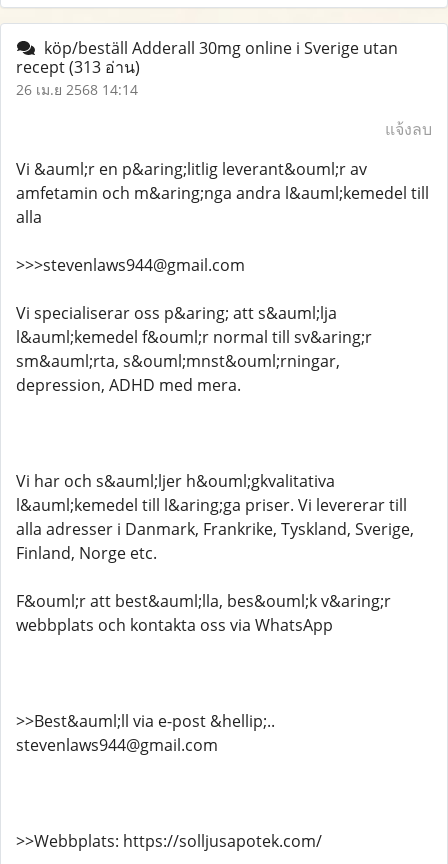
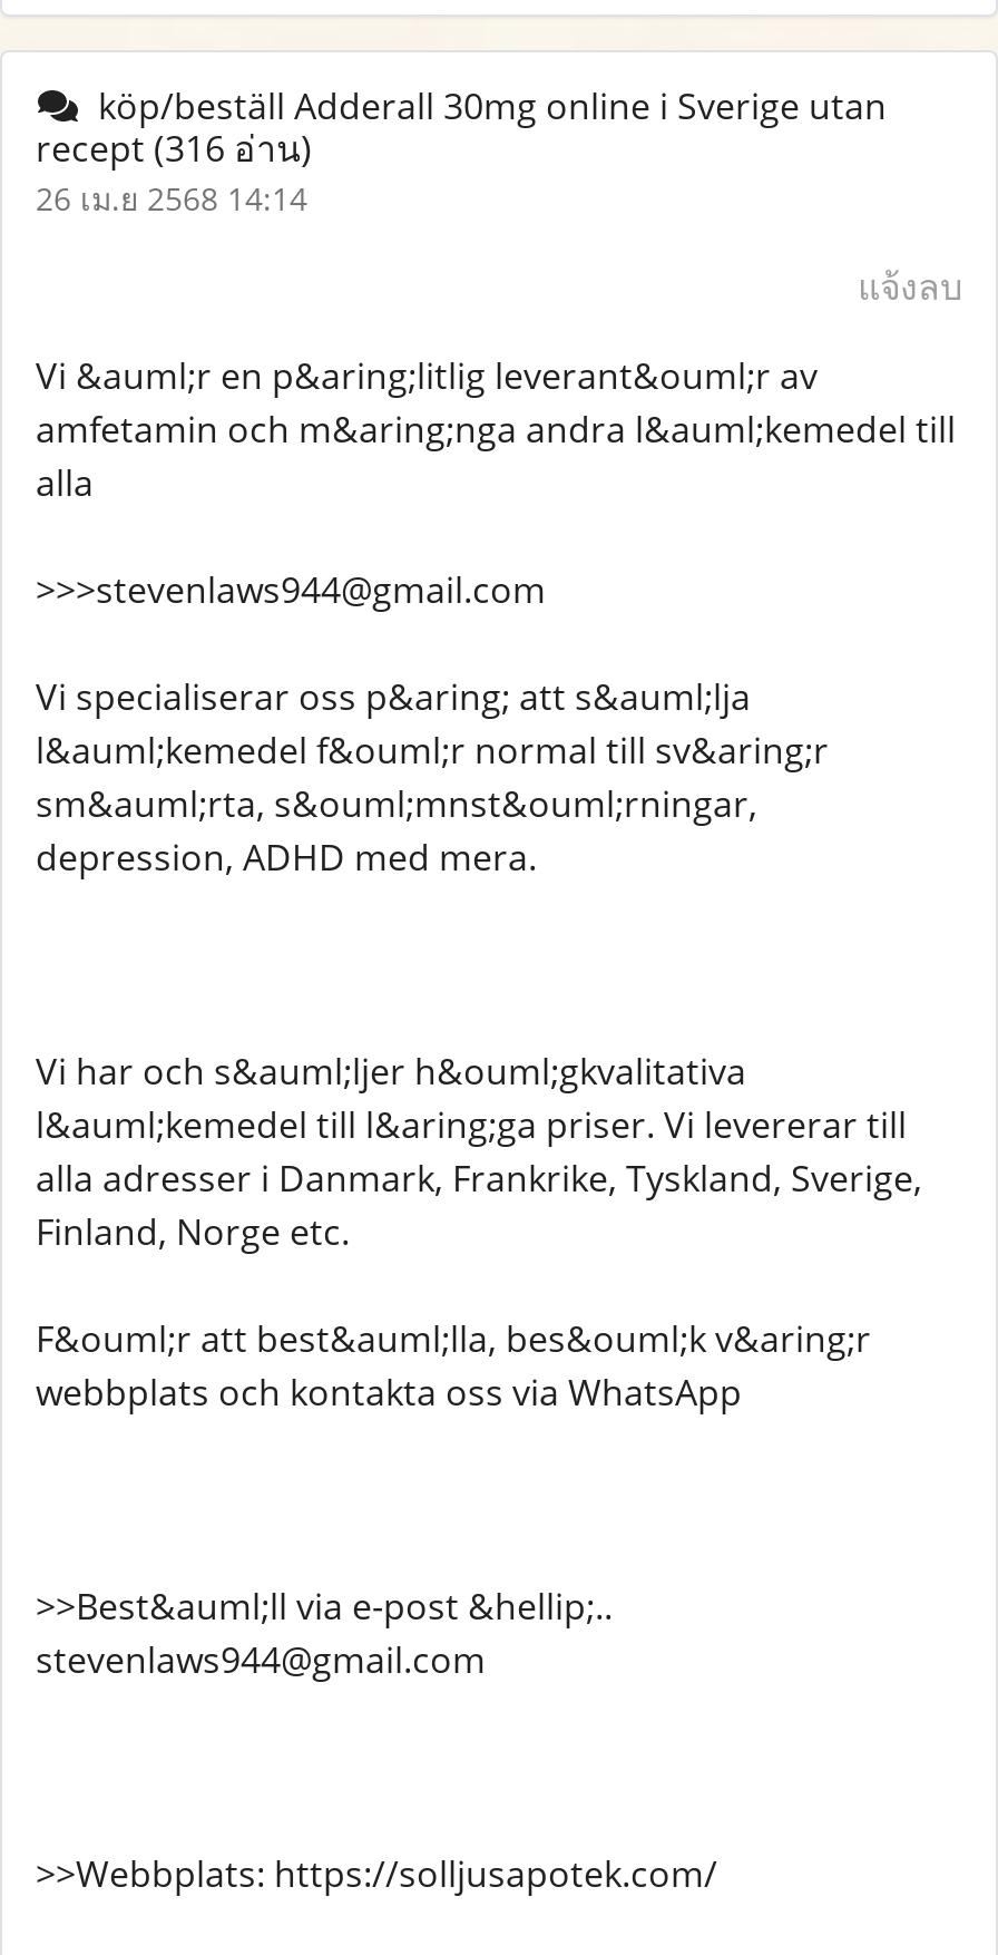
[16,56,140,78] recept (313 อ่าน) -> [36,124,312,173] recept (316 อ่าน)

